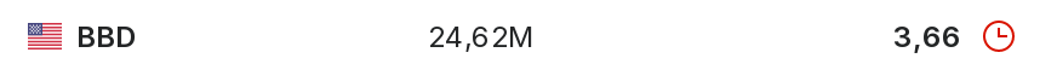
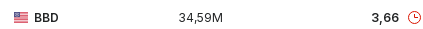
[428,18,535,54] 24,62M -> [178,10,223,25] 34,59M

